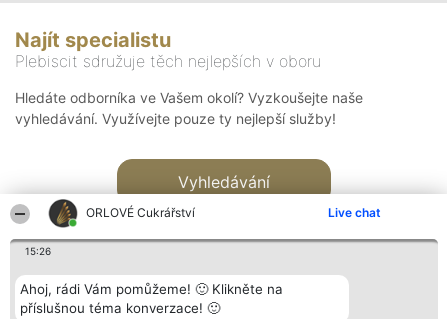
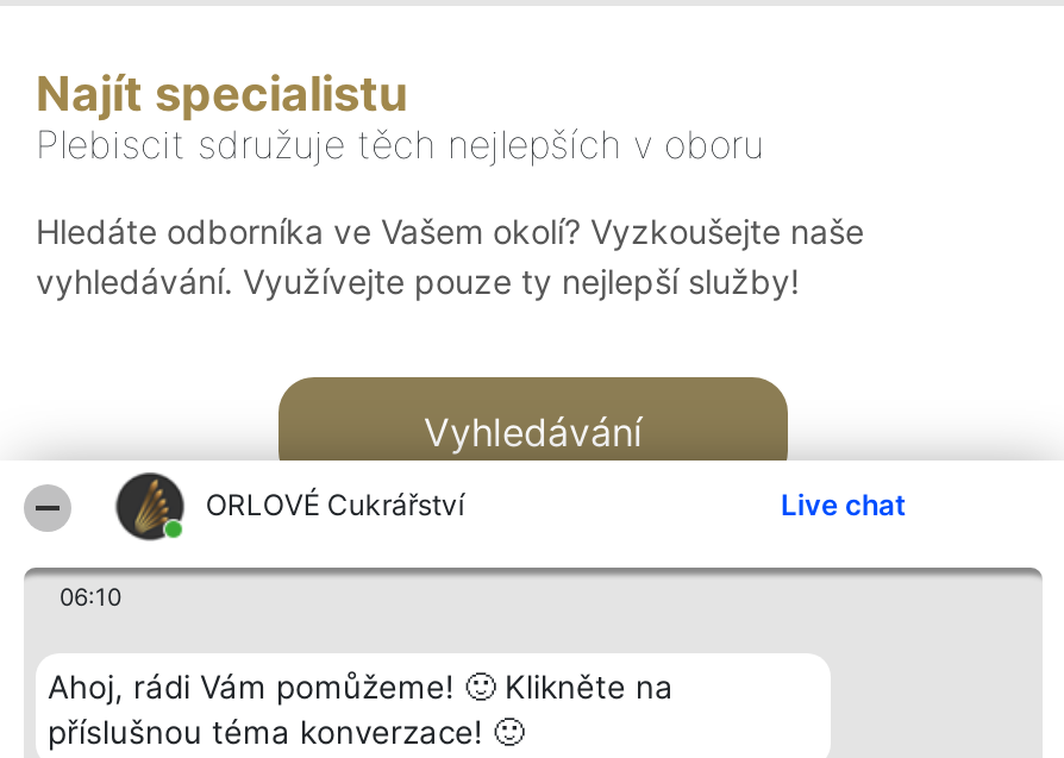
[25,245,51,257] 15:26 -> [60,582,121,610] 06:10

